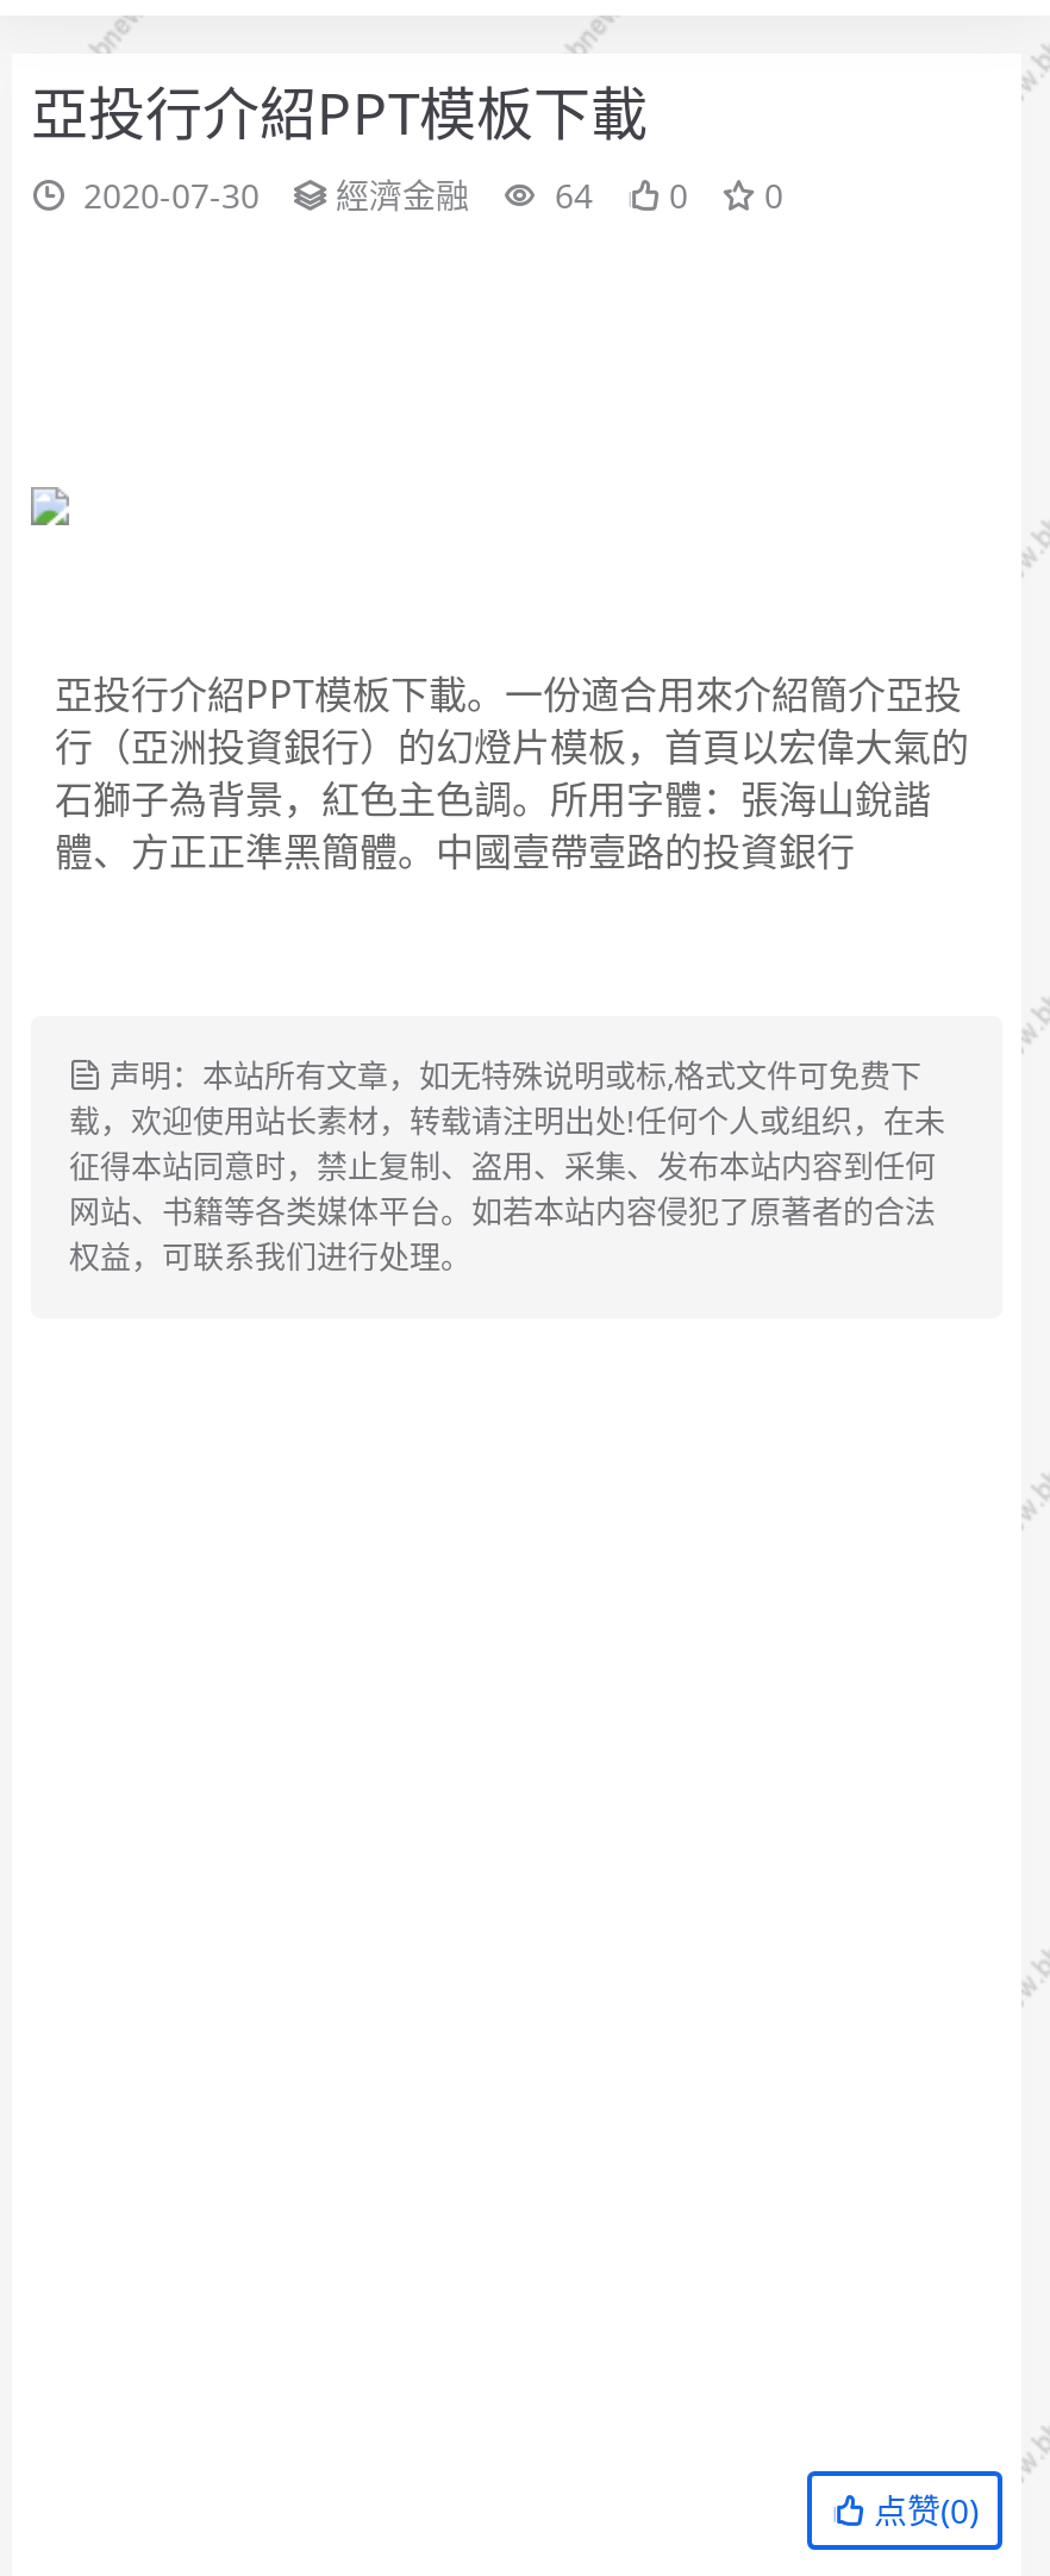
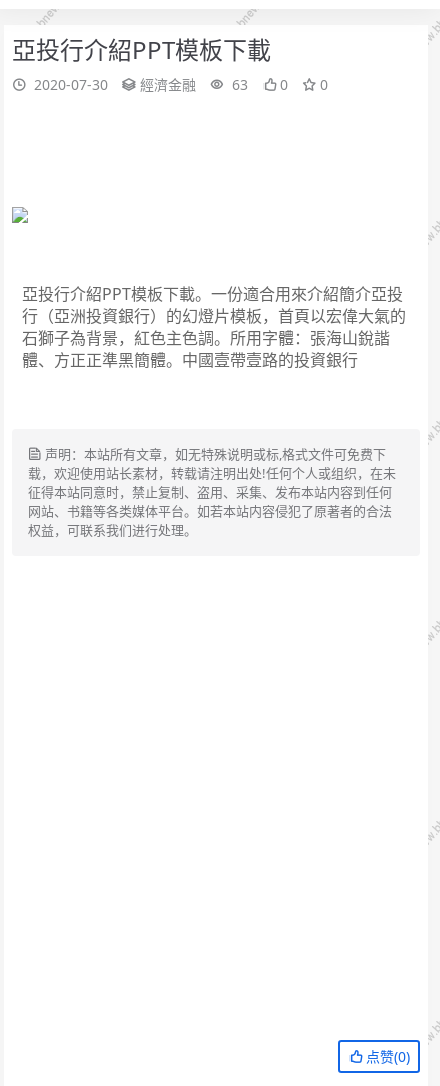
[83,173,783,218] 2020-07-30 經濟金融 64 0 0 -> [34,75,328,94] 2020-07-30 經濟金融 63 0 0

